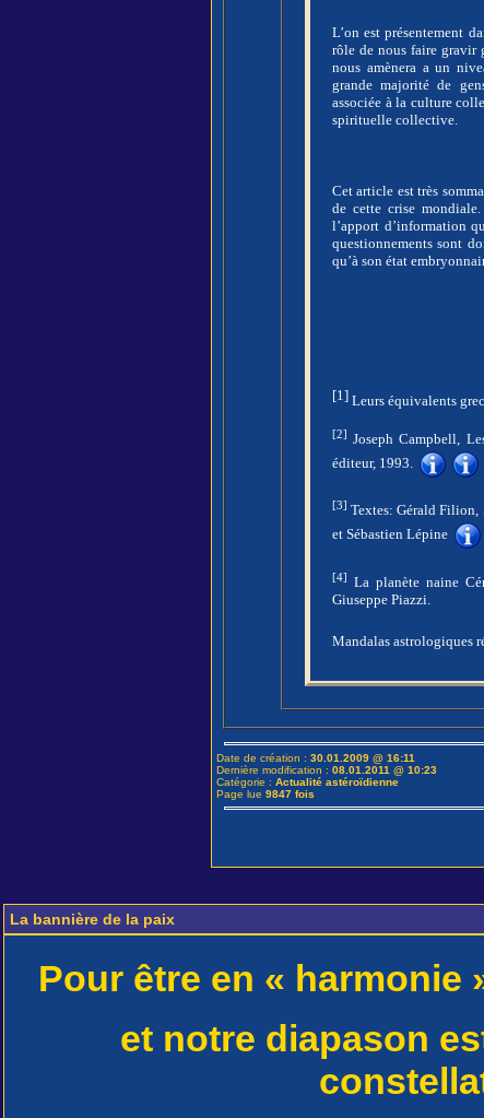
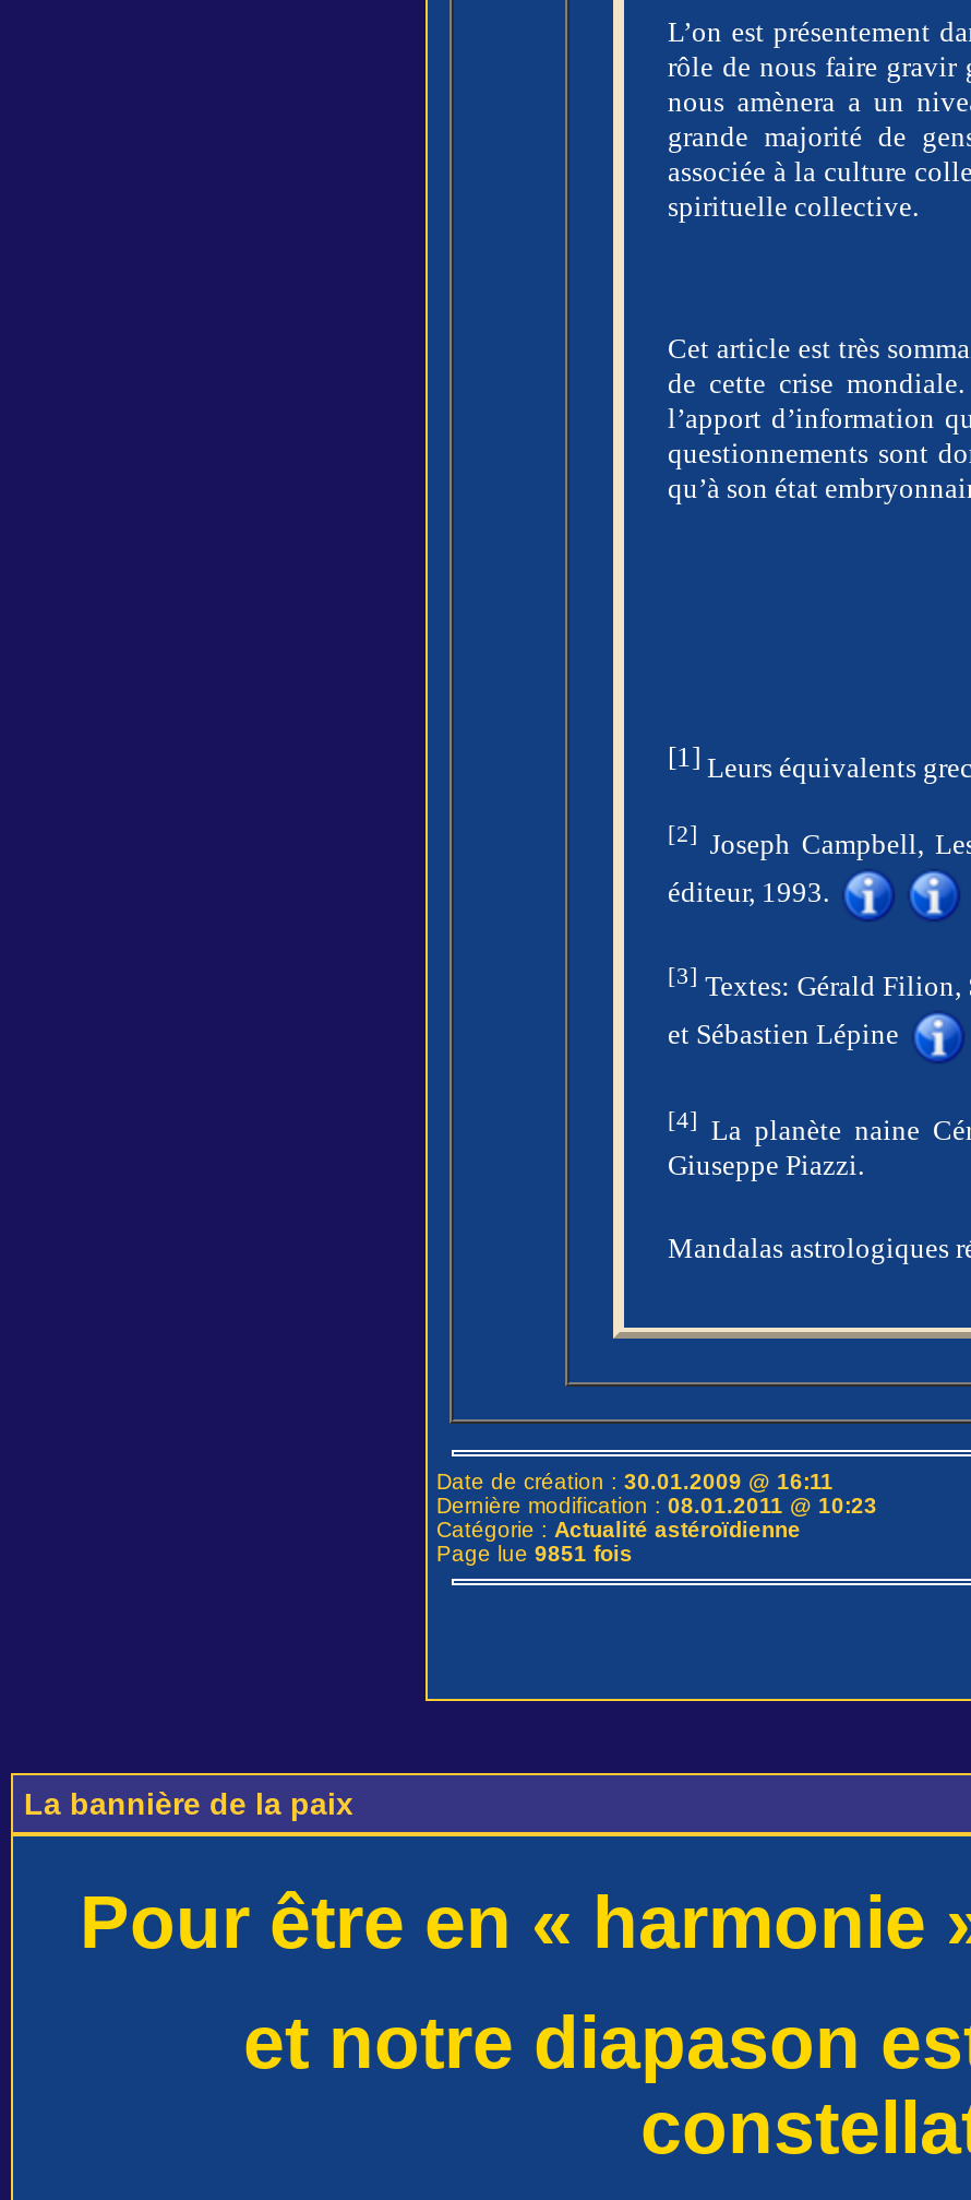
[216,788,315,800] Page lue 9847 fois -> [436,1542,633,1566] Page lue 9851 fois

